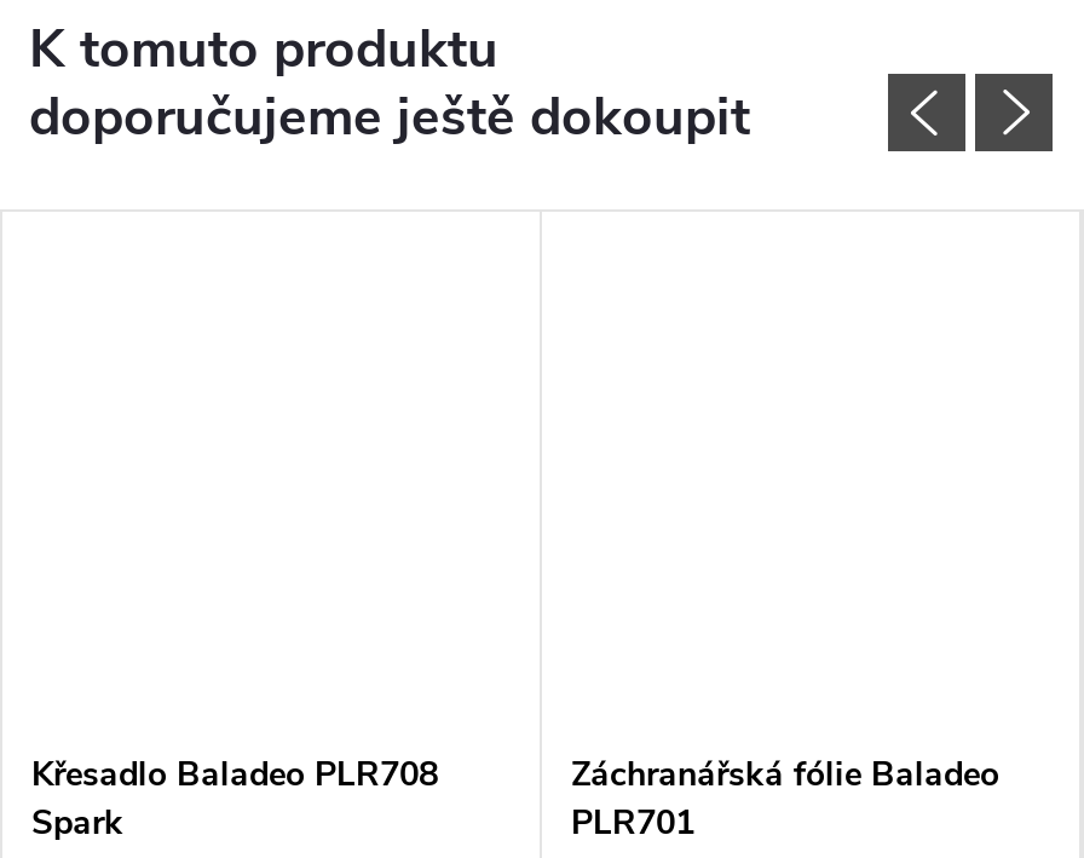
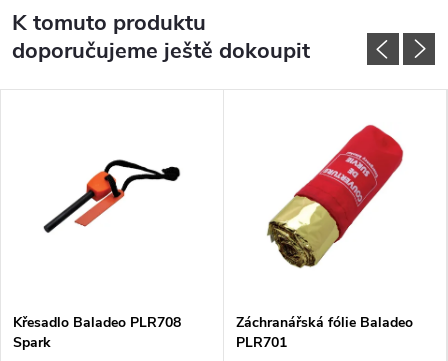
none -> [43,159,181,234] [image]
none -> [266,124,404,269] [image]

